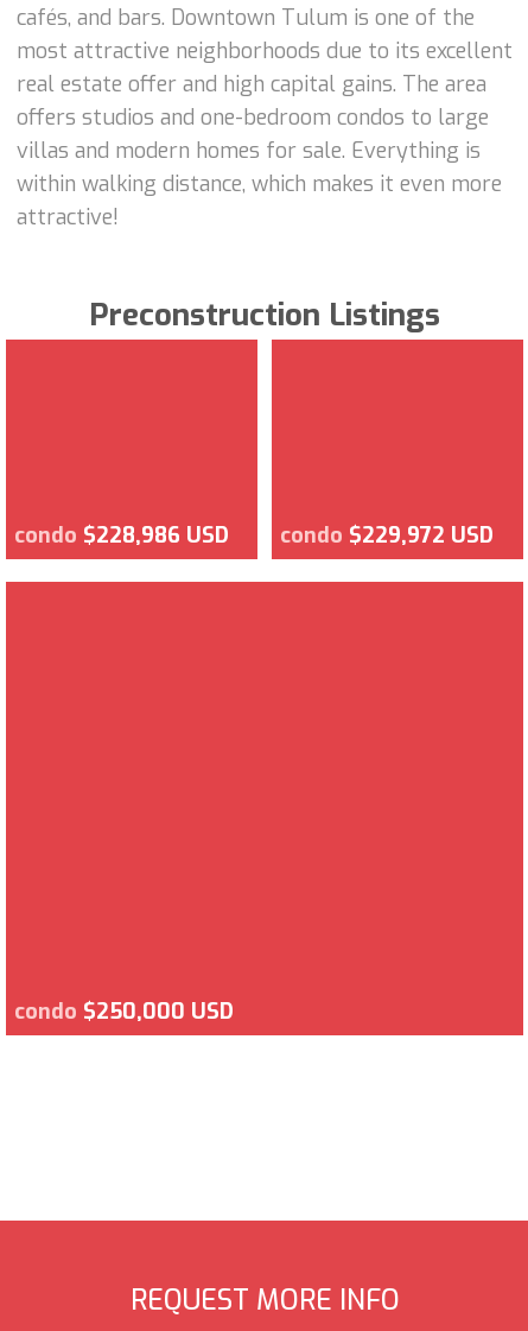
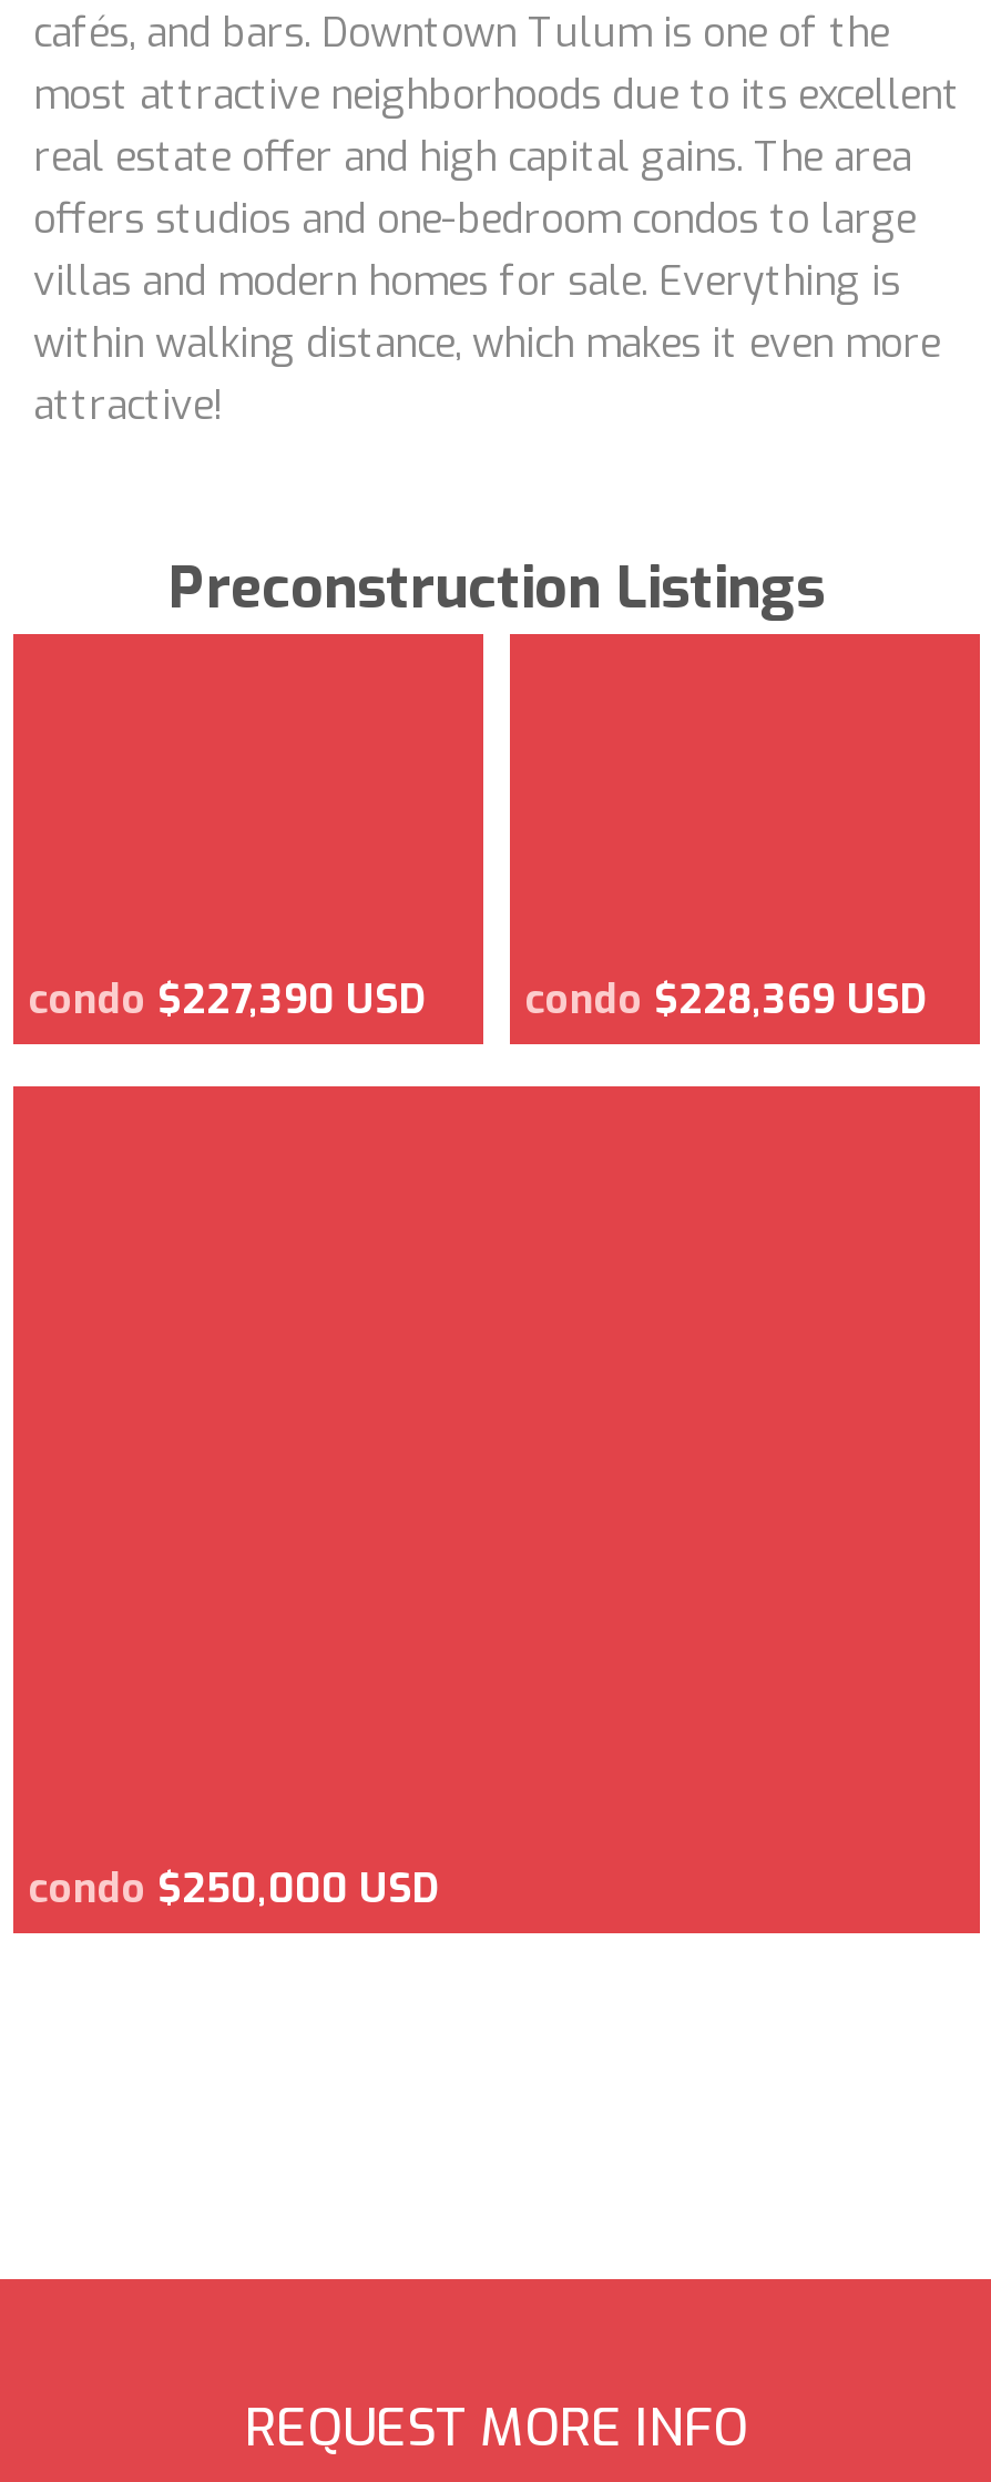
[14,521,229,549] condo $228,986 USD -> [29,972,426,1025] condo $227,390 USD
[280,521,494,549] condo $229,972 USD -> [525,972,927,1025] condo $228,369 USD

